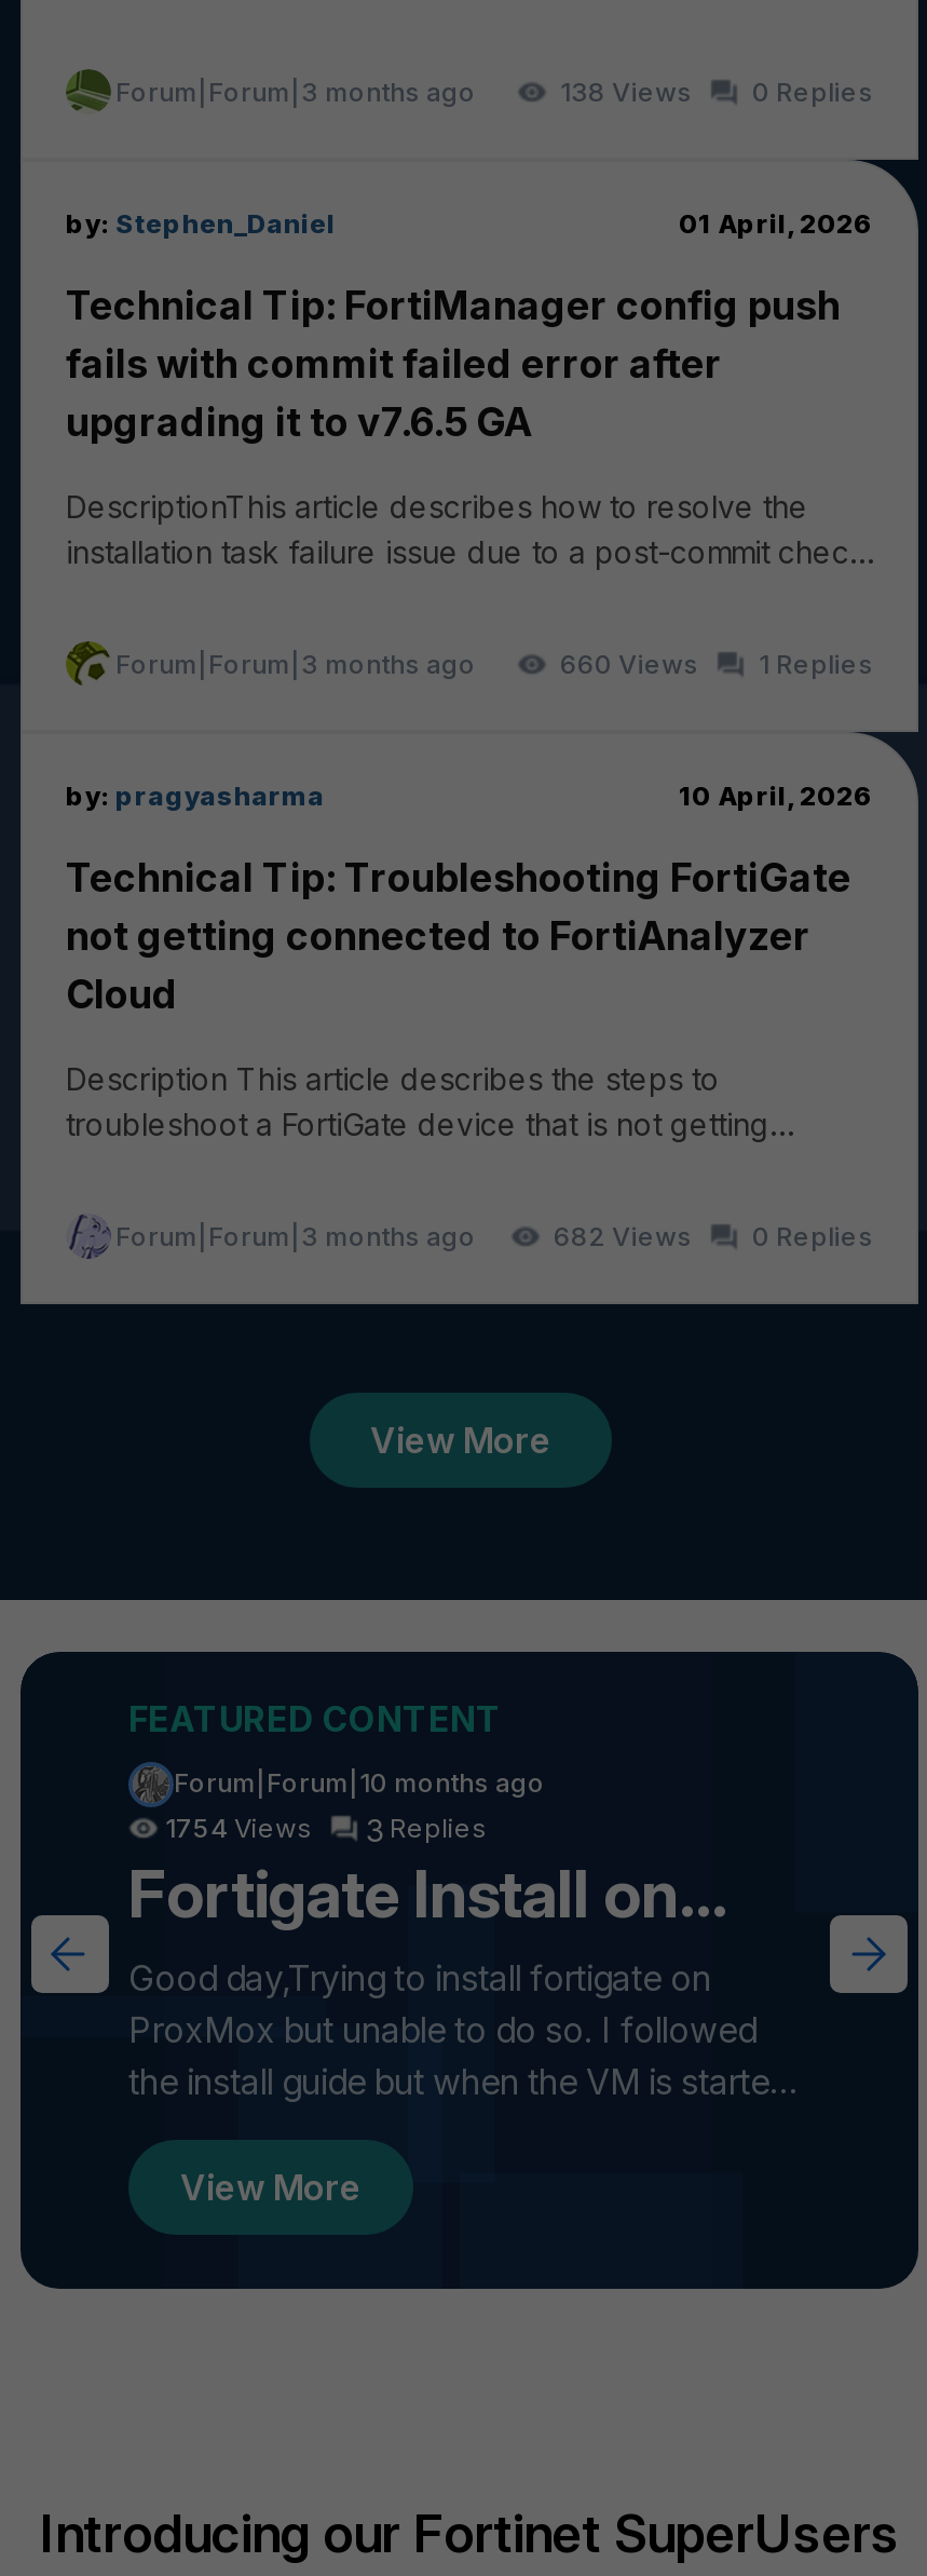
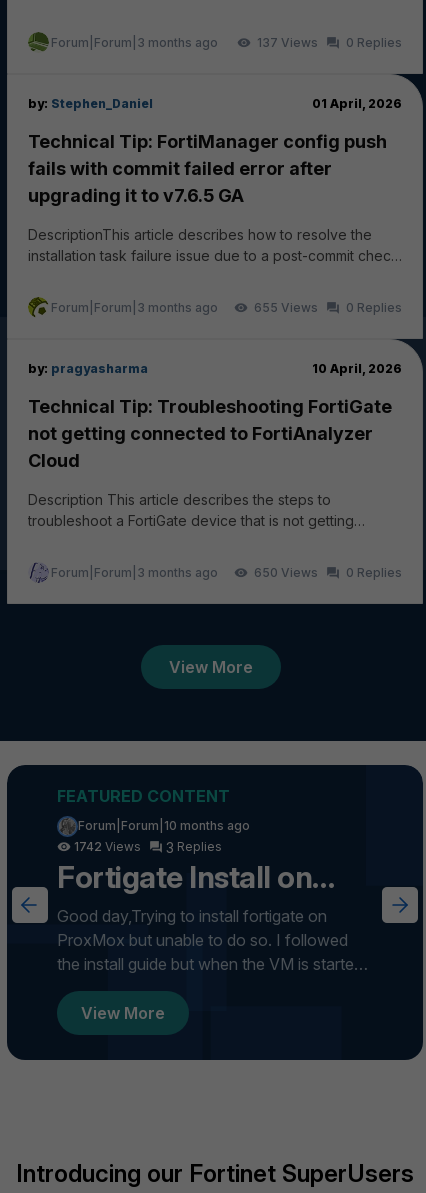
[560,75,605,108] 138 -> [257,35,278,50] 137
[560,647,612,680] 660 -> [254,300,278,315] 655
[759,647,769,680] 1 -> [346,300,354,315] 0
[554,1220,605,1252] 682 -> [254,565,278,580] 650
[165,1812,228,1844] 1754 -> [74,839,102,854] 1742

